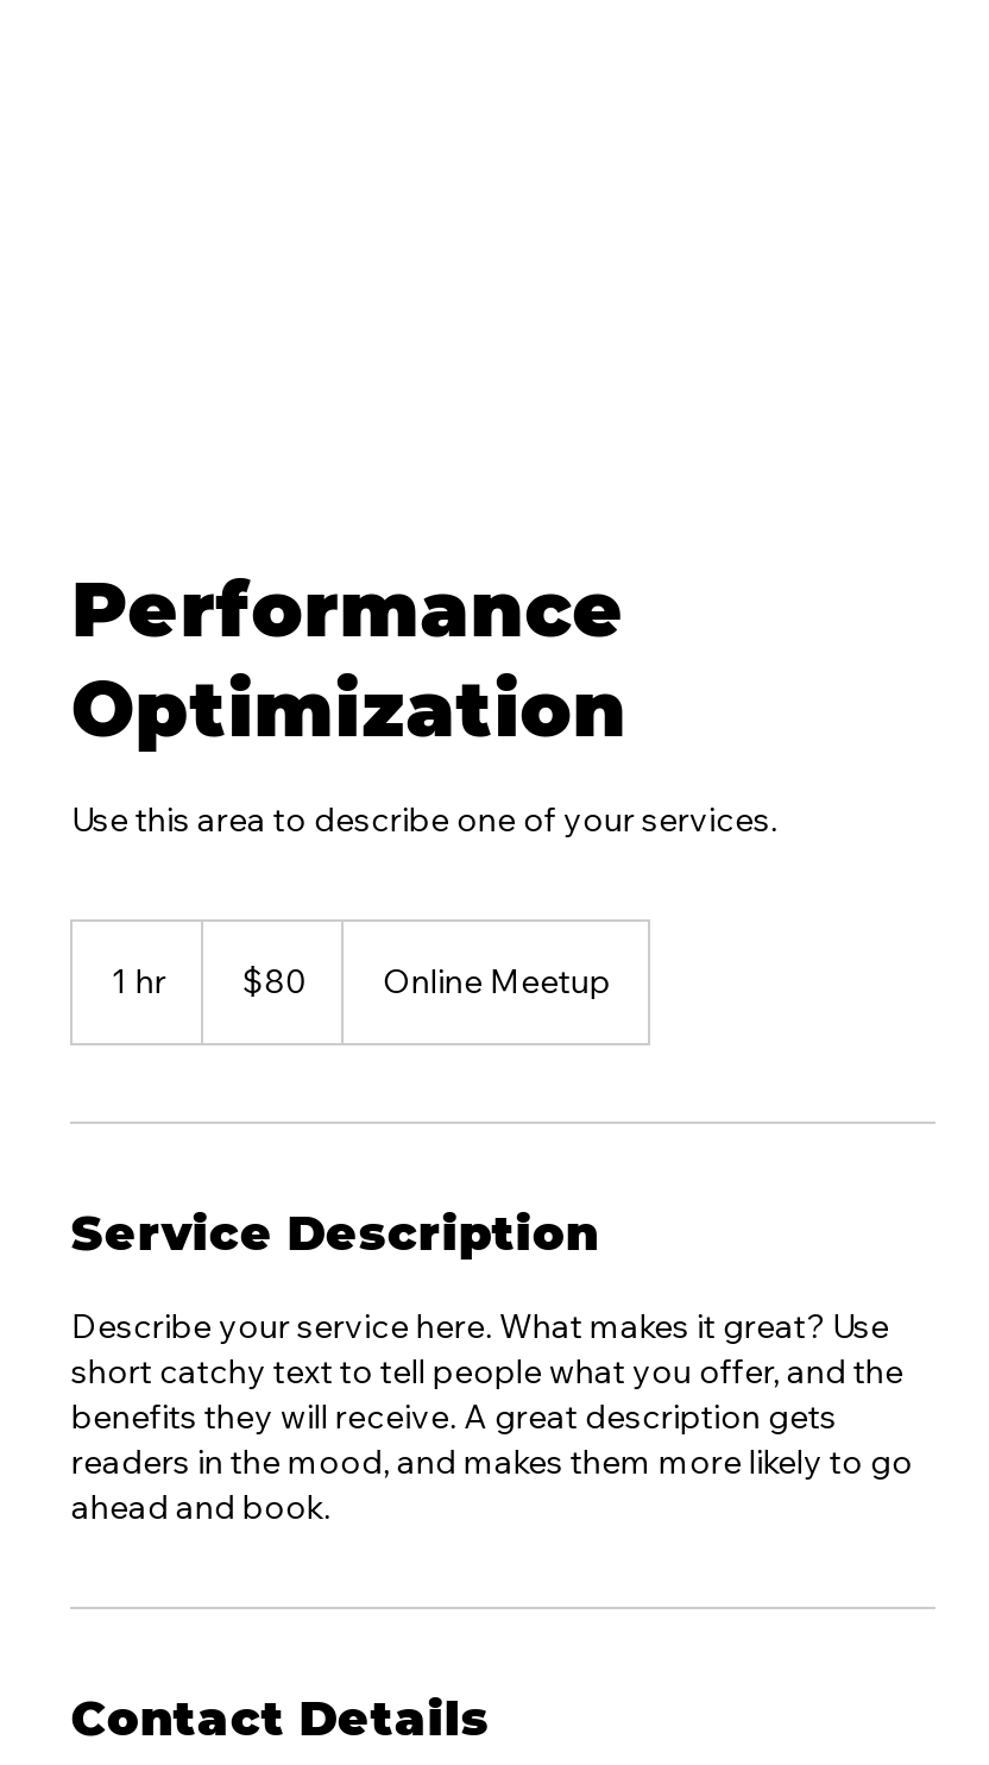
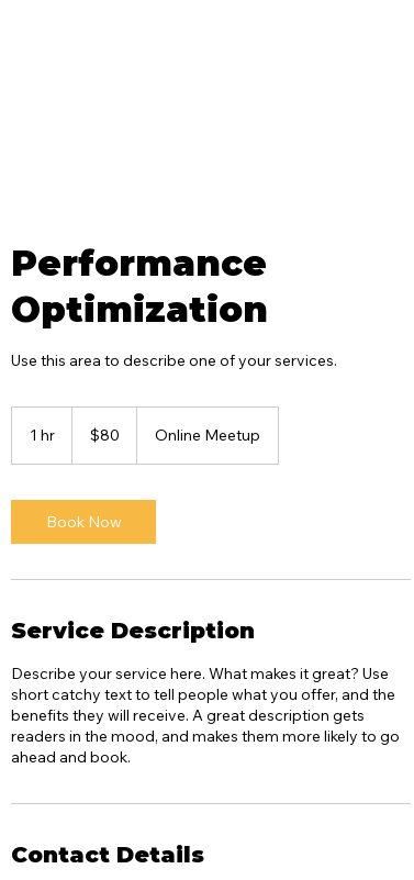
none -> [46,512,122,532] Book Now

